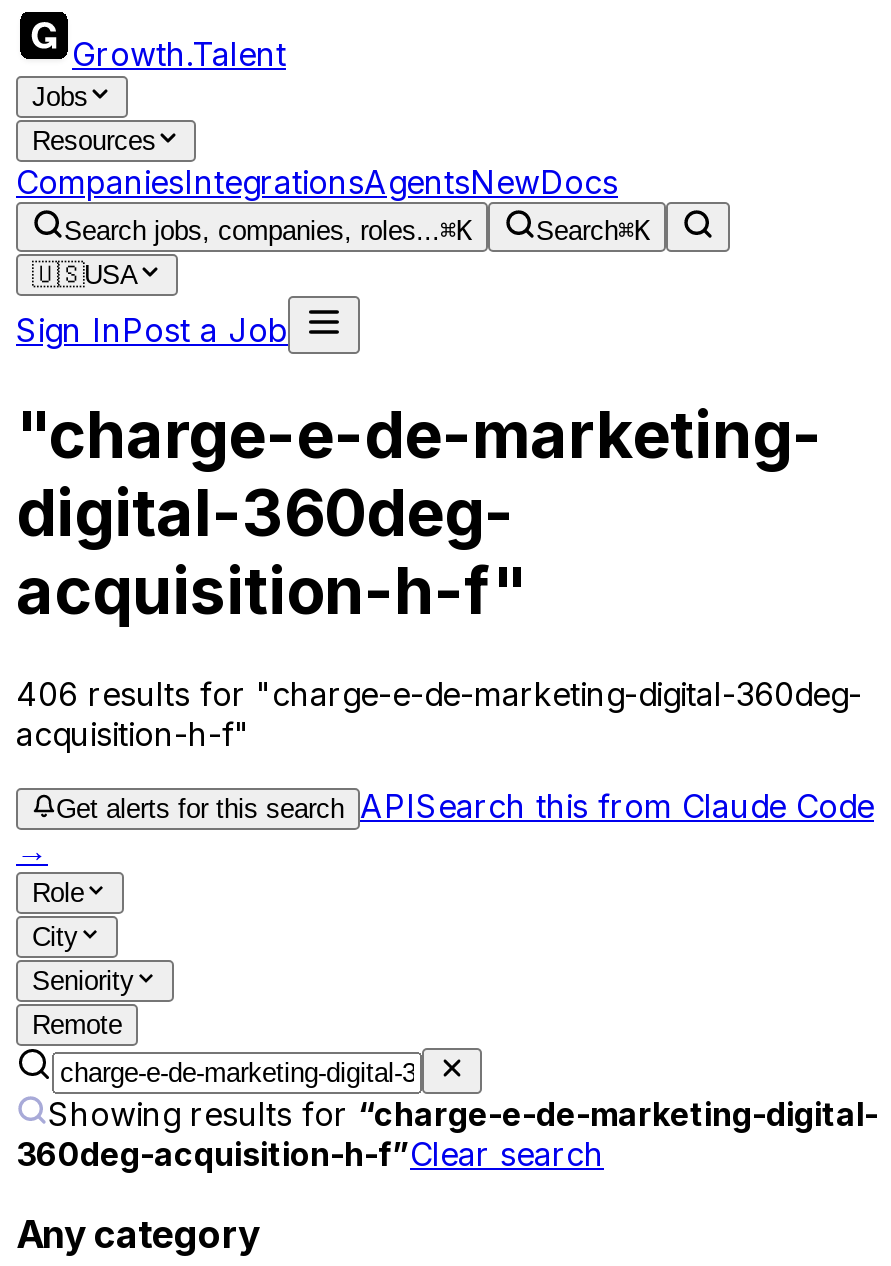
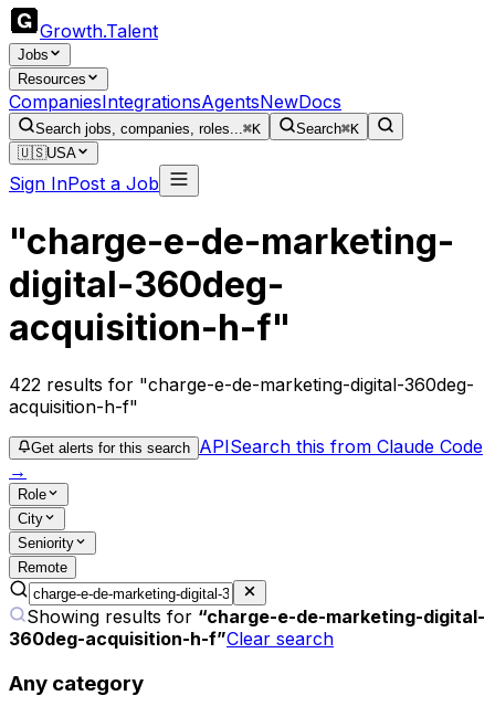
[16,674,862,714] 406 results for "charge-e-de-marketing-digital-360deg- -> [9,373,474,395] 422 results for "charge-e-de-marketing-digital-360deg-

